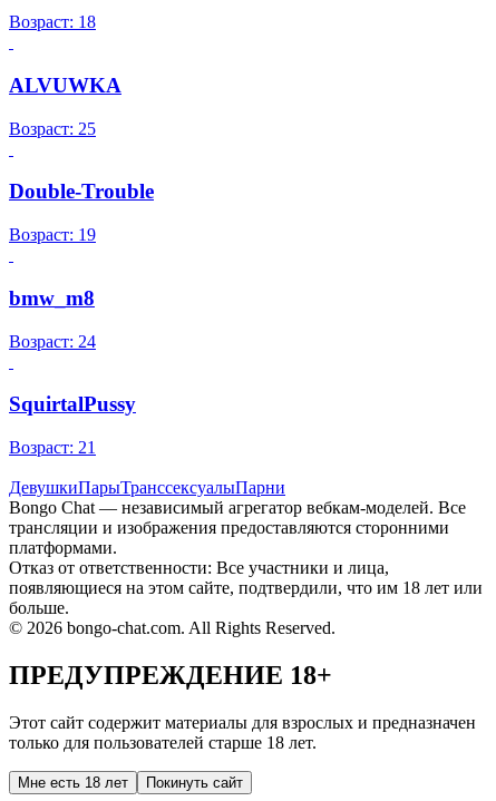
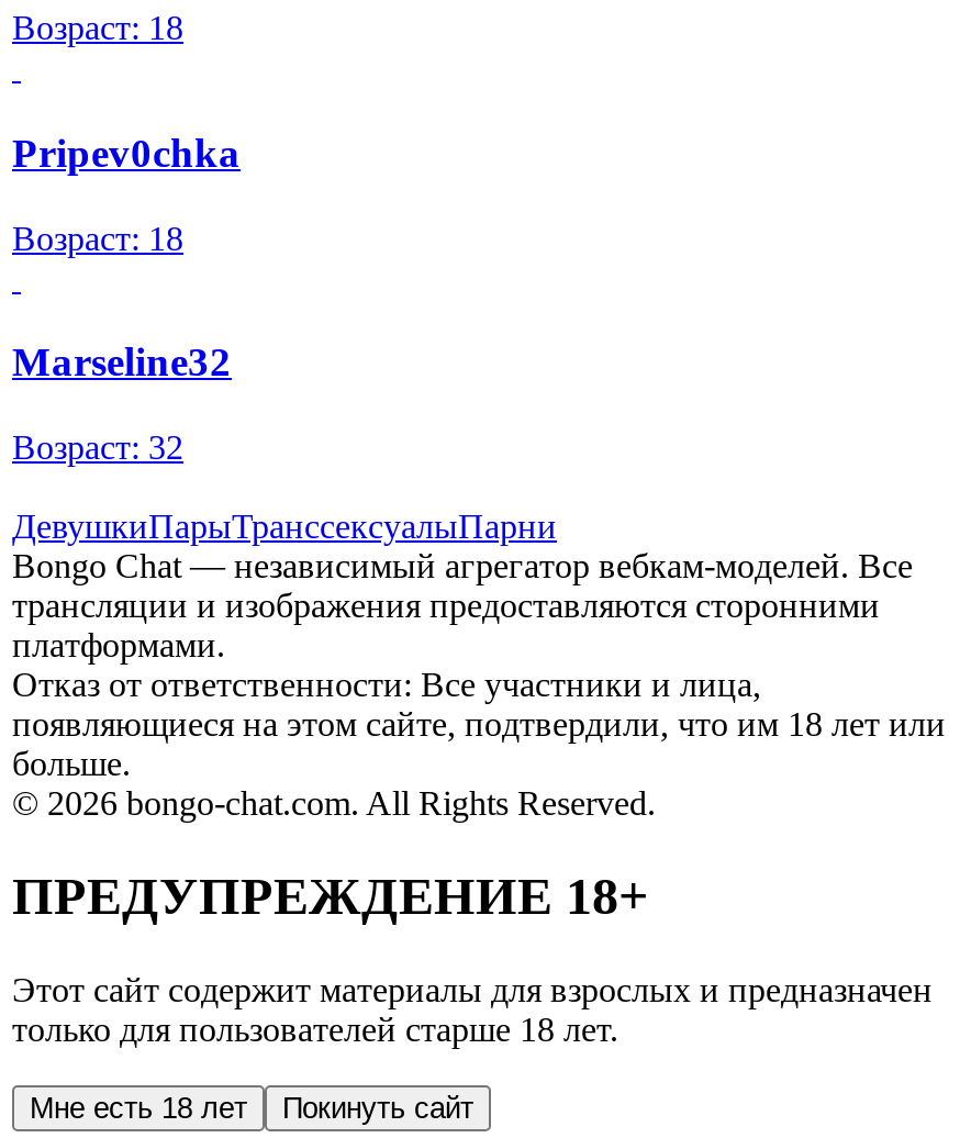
[9,74,154,457] ALVUWKA | Возраст: 25 | Double-Trouble | Возраст: 19 | bmw_m8 | Возраст: 24 | SquirtalPussy | Возраст: 21 -> [12,130,241,466] Pripev0chka | Возраст: 18 | Marseline32 | Возраст: 32

